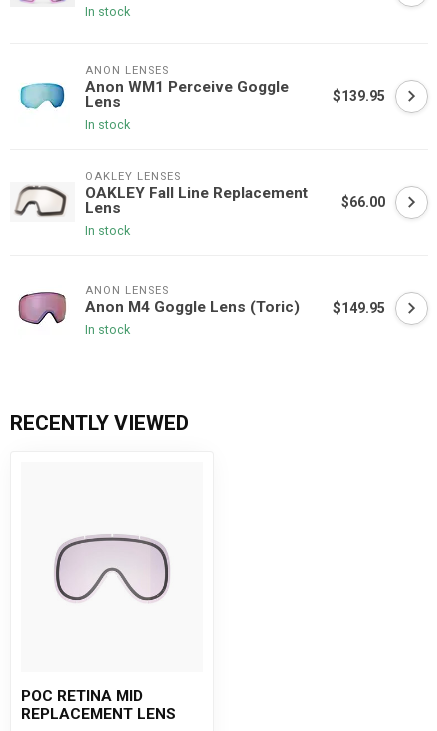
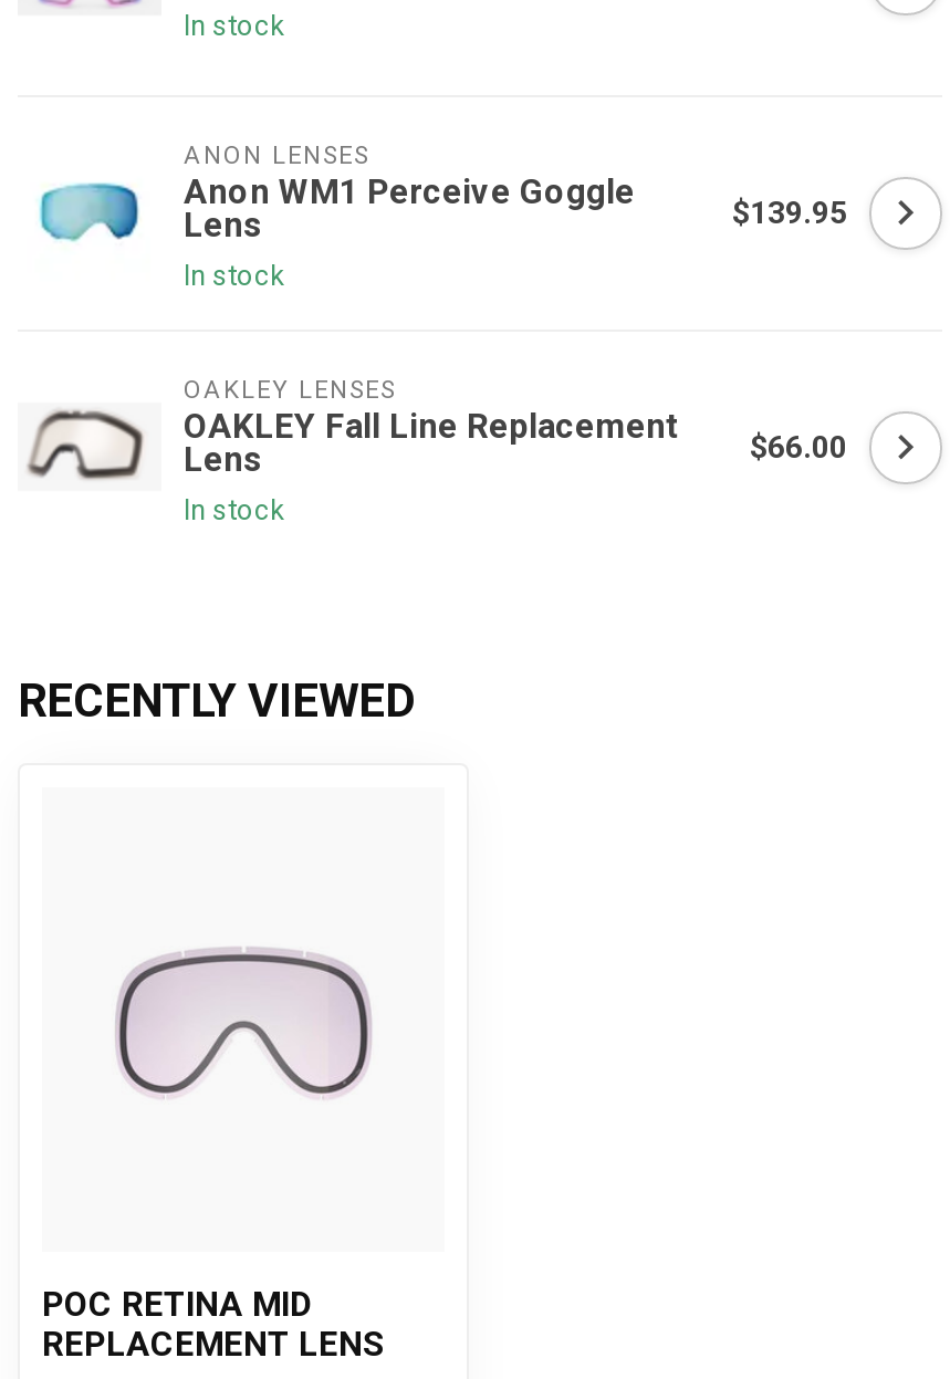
[14,284,300,337] [image] | ANON LENSES | Anon M4 Goggle Lens (Toric) | In stock -> none
[333,300,385,316] $149.95 -> none

